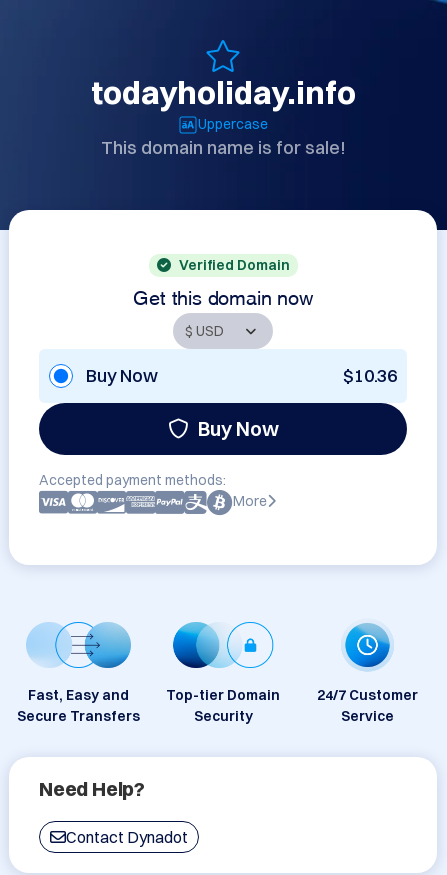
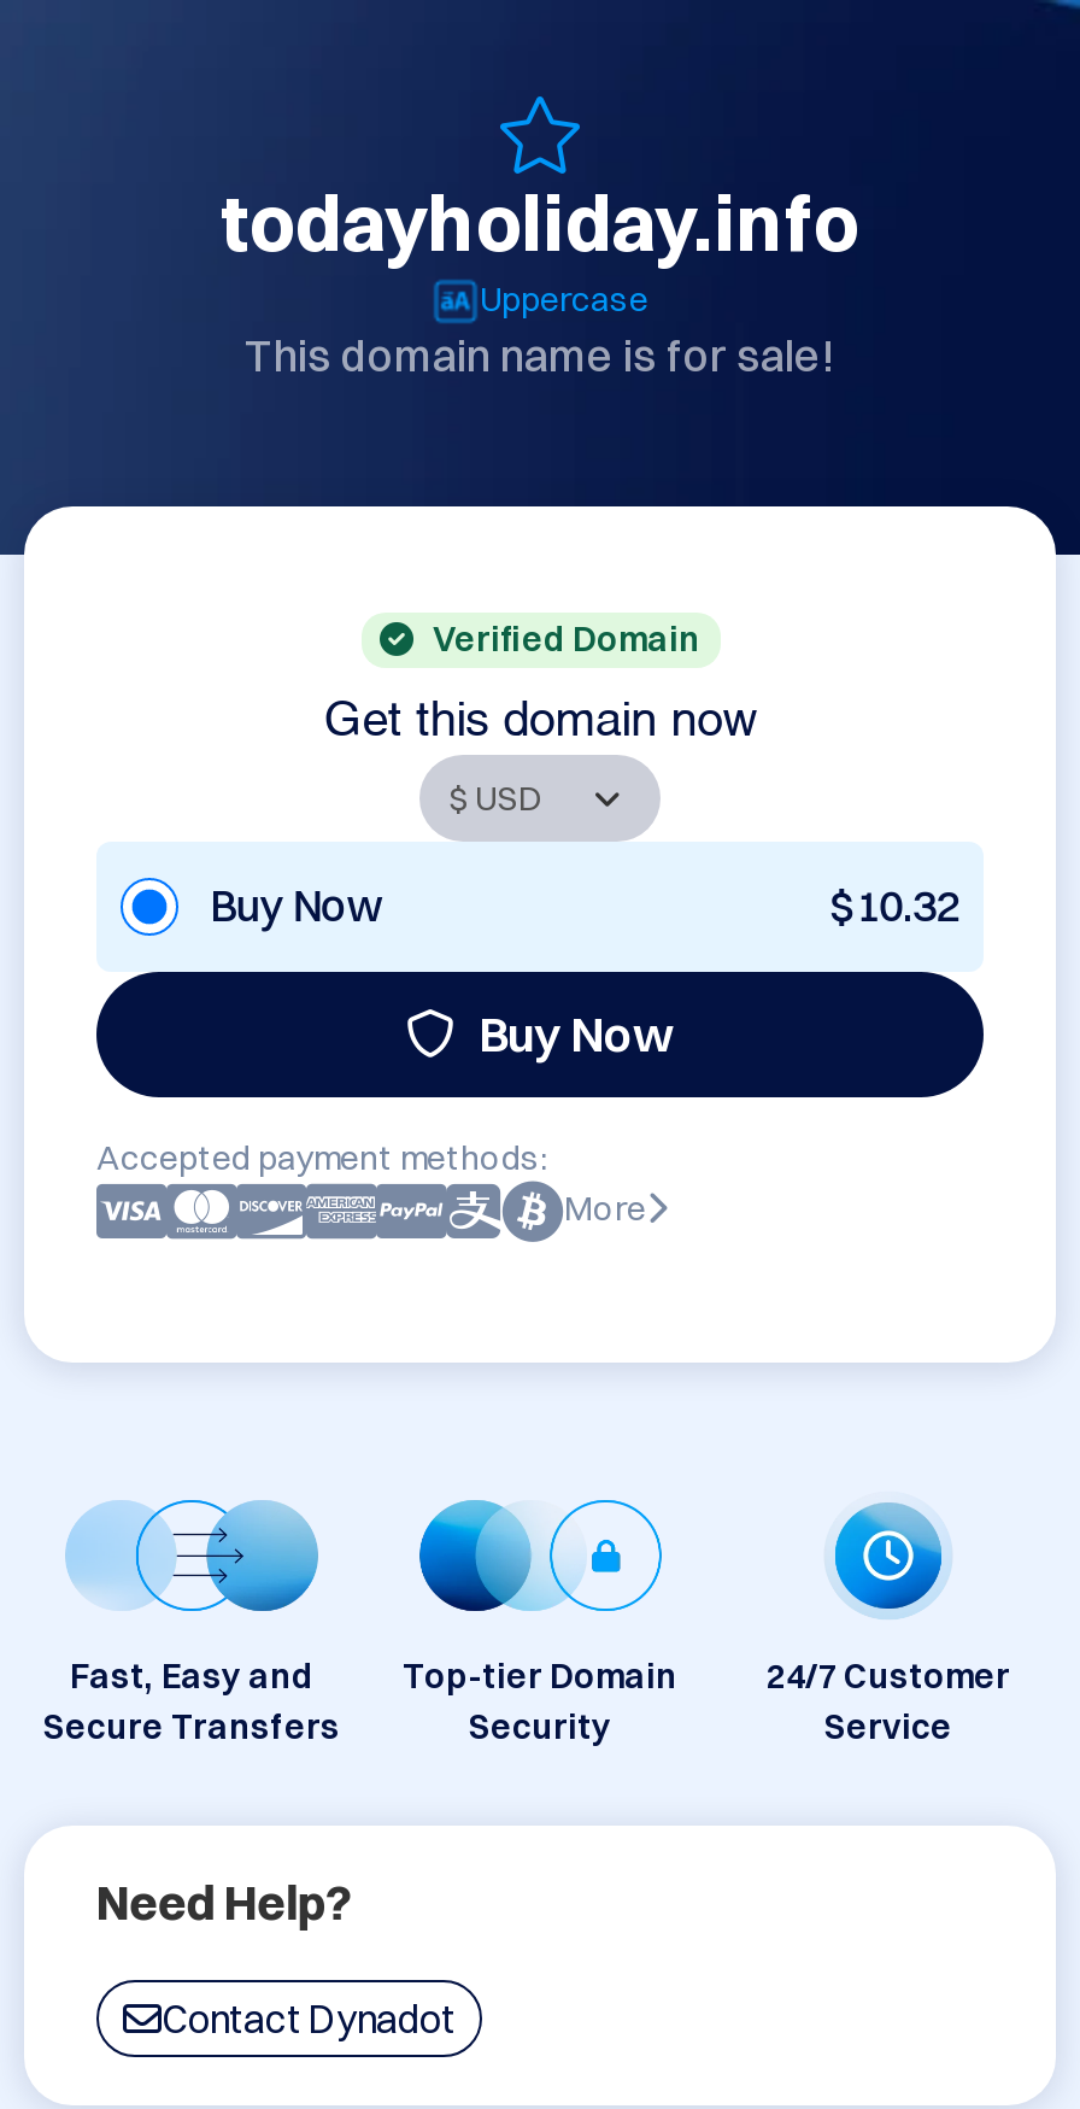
[343,364,397,387] $10.36 -> [830,878,959,933] $10.32

